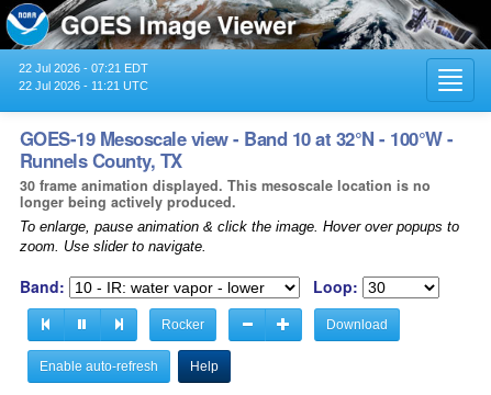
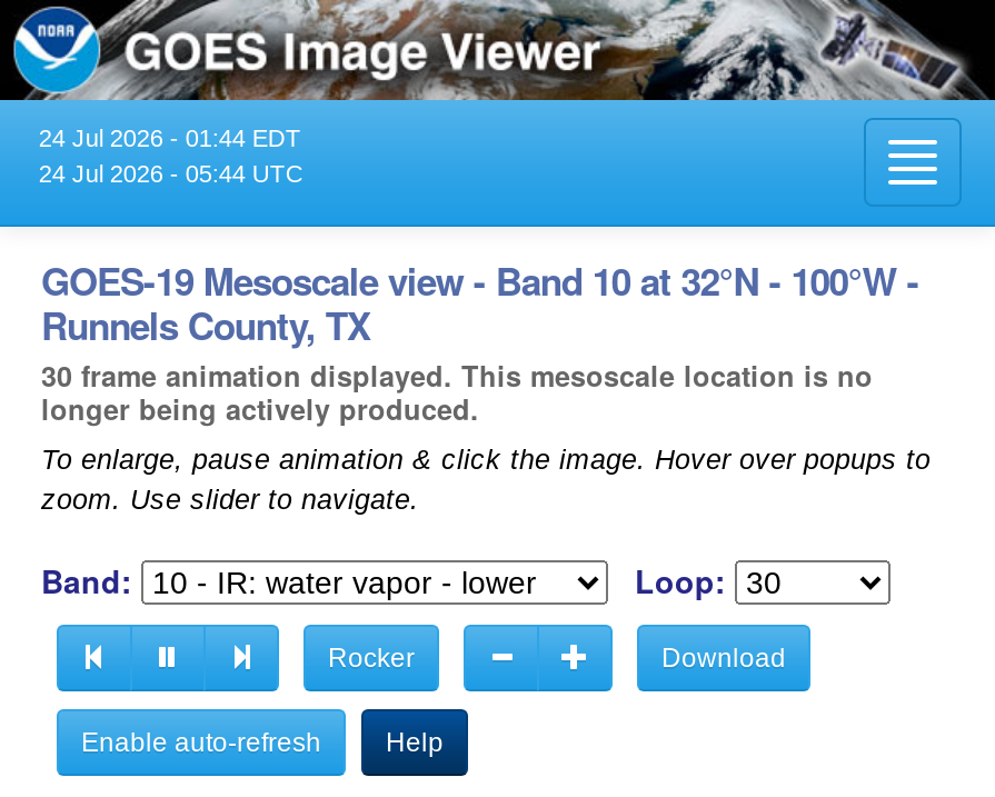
[19,61,148,74] 22 Jul 2026 - 07:21 EDT -> [39,124,301,151] 24 Jul 2026 - 01:44 EDT
[19,79,148,92] 22 Jul 2026 - 11:21 UTC -> [39,160,303,186] 24 Jul 2026 - 05:44 UTC

